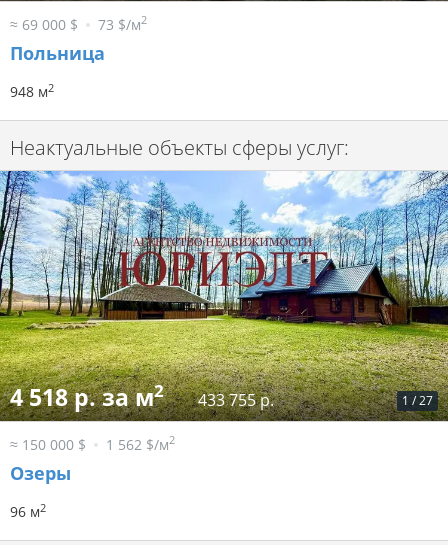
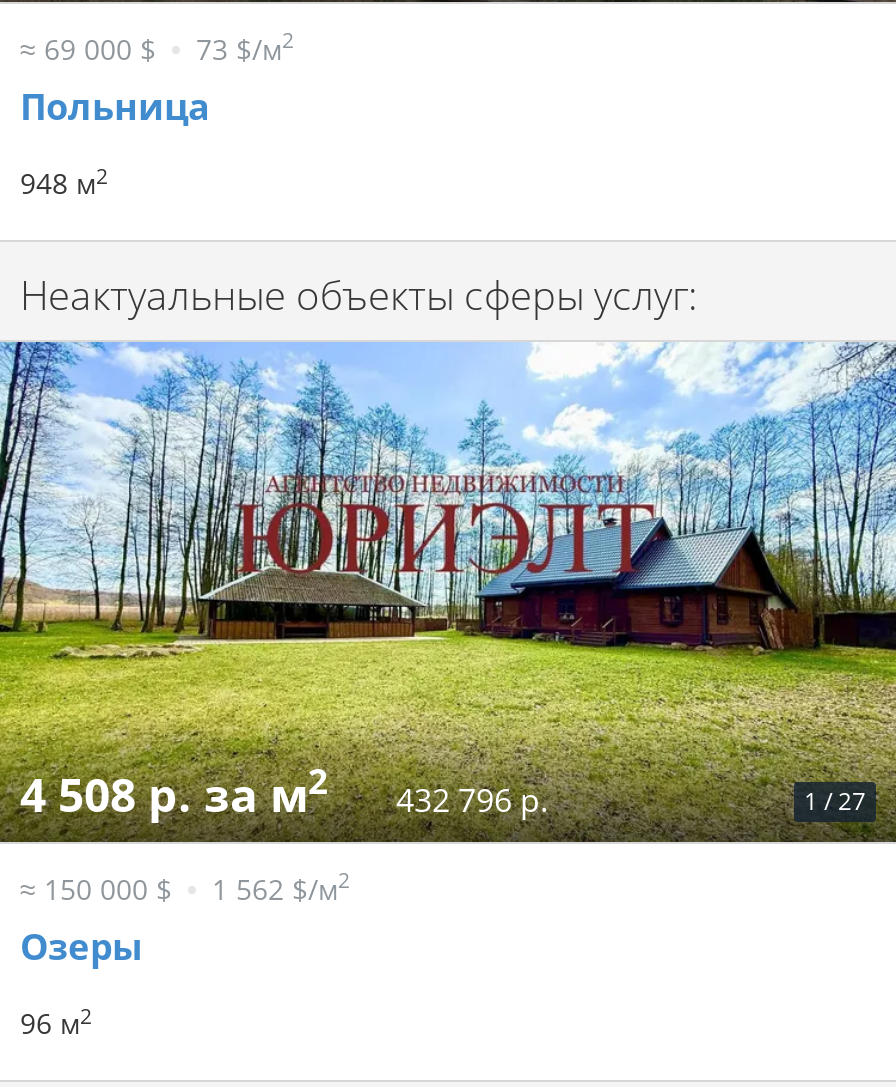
[10,379,164,413] 4 518 р. за м2 -> [20,759,328,826] 4 508 р. за м2
[194,389,274,411] 433 755 р. -> [388,778,548,822] 432 796 р.

